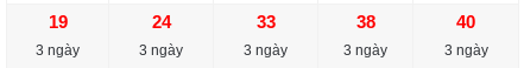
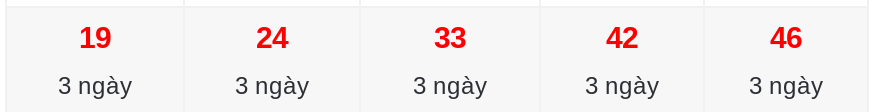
[356,11,375,31] 38 -> [606,19,638,53] 42
[456,11,475,31] 40 -> [770,19,802,53] 46

